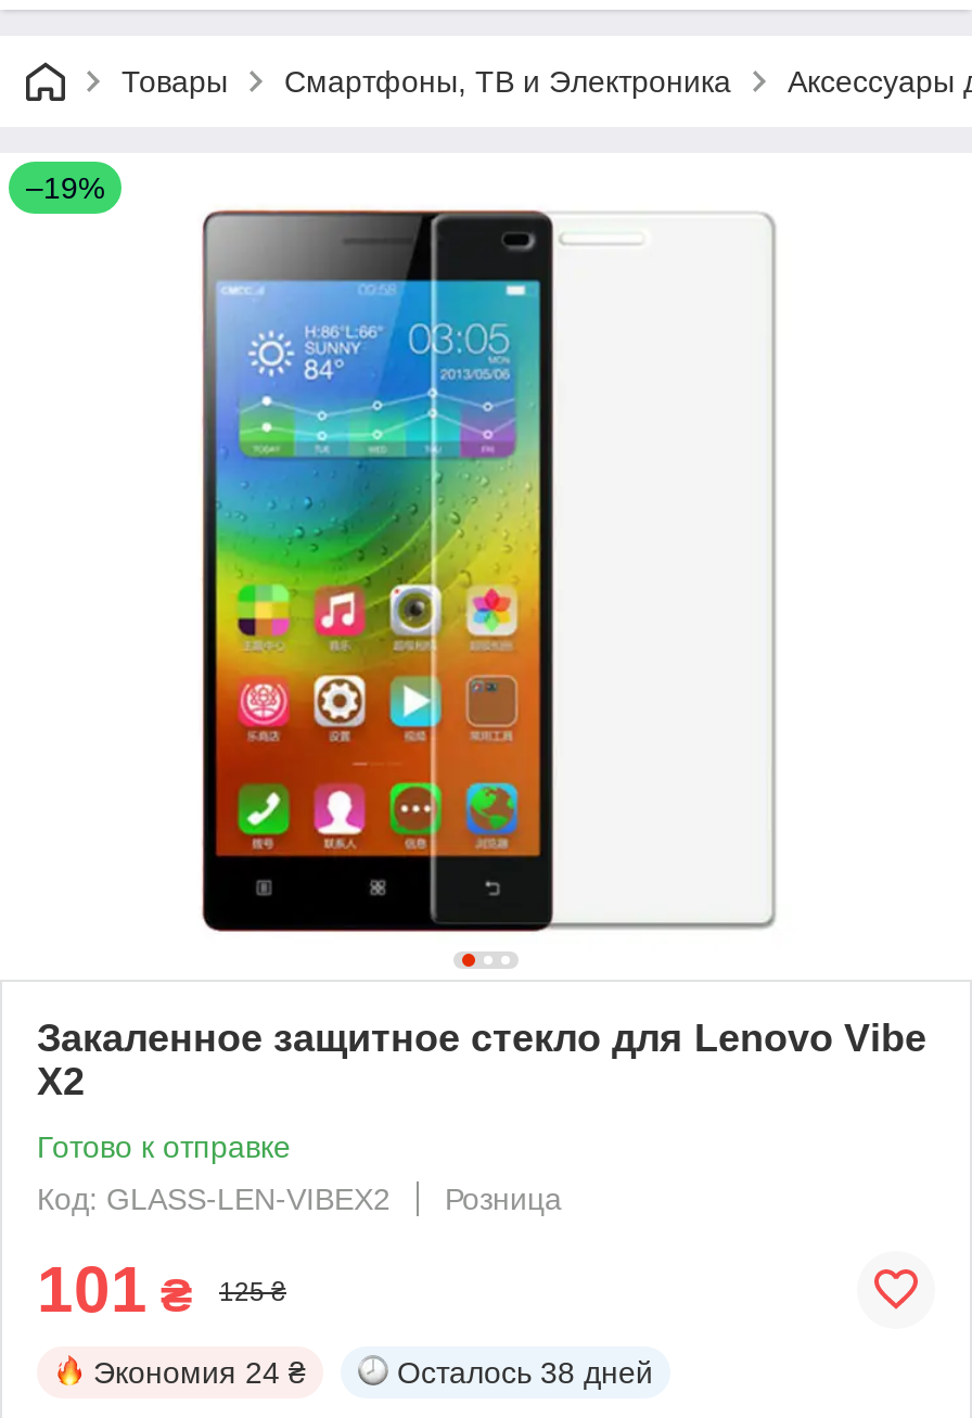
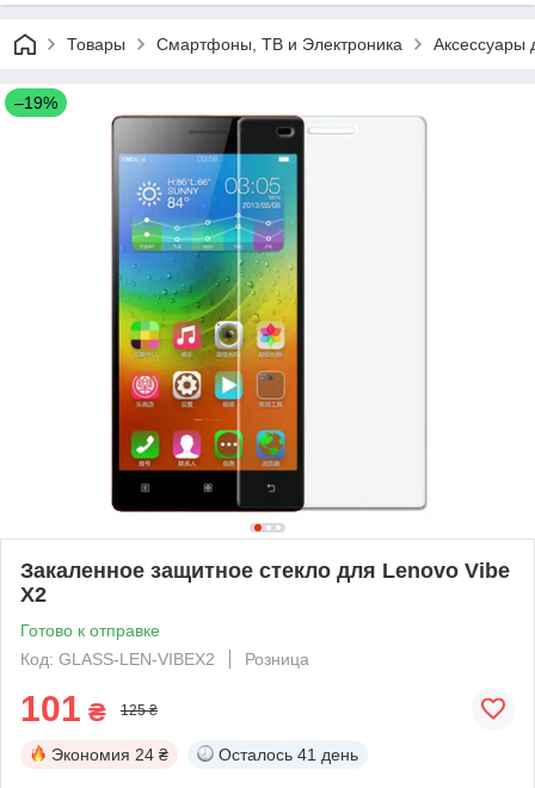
[397,1355,653,1389] Осталось 38 дней -> [219,745,358,764] Осталось 41 день

